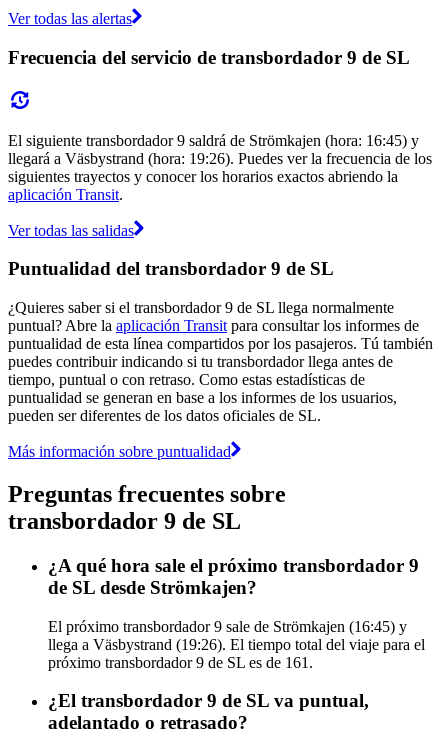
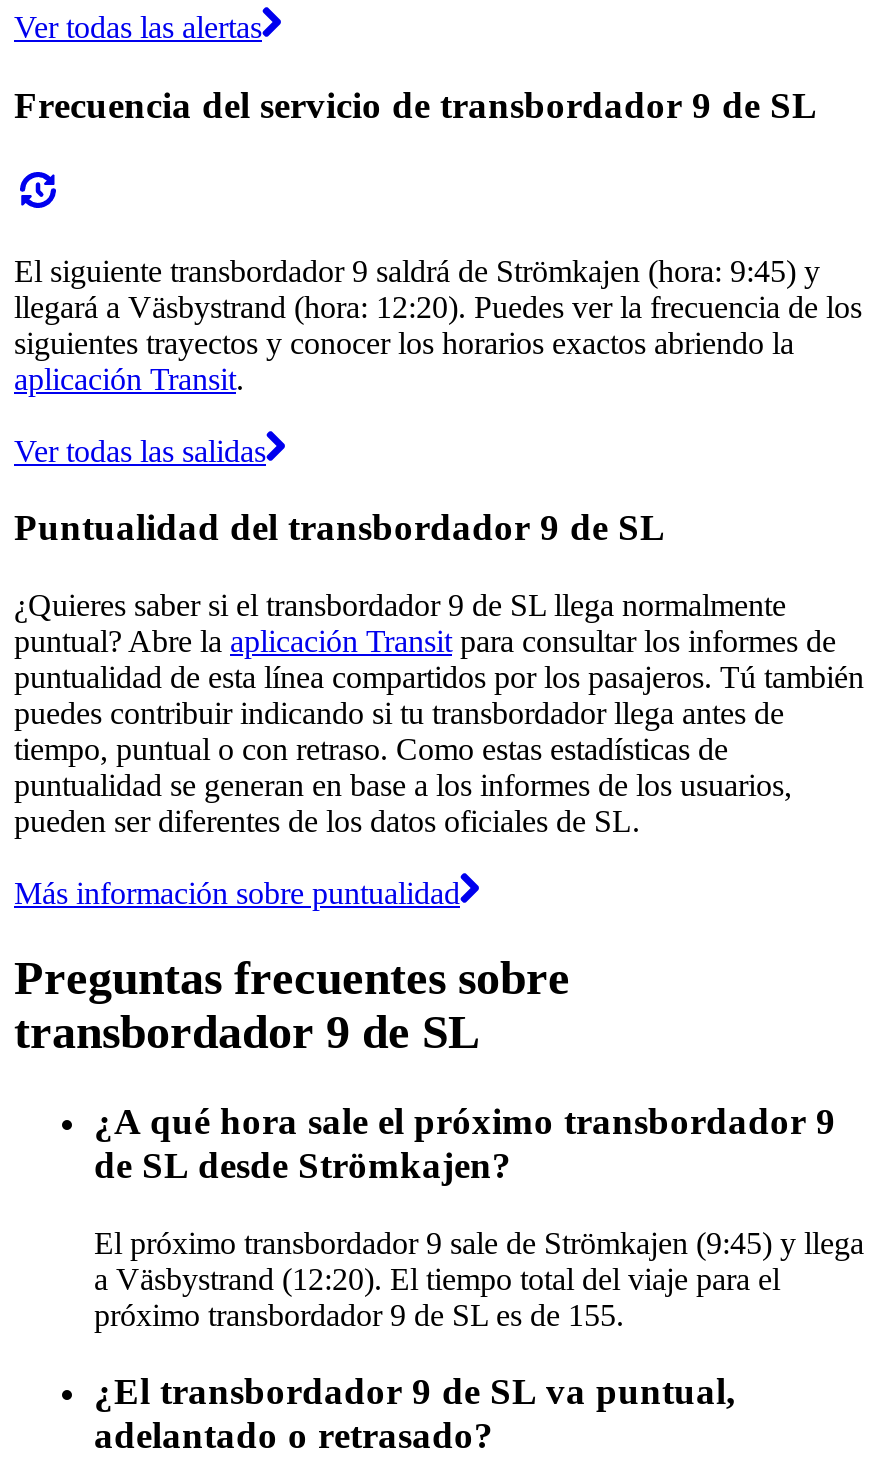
[8,132,419,149] El siguiente transbordador 9 saldrá de Strömkajen (hora: 16:45) y -> [14,253,820,287] El siguiente transbordador 9 saldrá de Strömkajen (hora: 9:45) y
[8,150,432,167] llegará a Väsbystrand (hora: 19:26). Puedes ver la frecuencia de los -> [14,289,862,323] llegará a Väsbystrand (hora: 12:20). Puedes ver la frecuencia de los
[48,618,425,671] El próximo transbordador 9 sale de Strömkajen (16:45) y | llega a Väsbystrand (19:26). El tiempo total del viaje para el | próximo transbordador 9 de SL es de 161. -> [94,1225,864,1331] El próximo transbordador 9 sale de Strömkajen (9:45) y llega | a Väsbystrand (12:20). El tiempo total del viaje para el | próximo transbordador 9 de SL es de 155.

